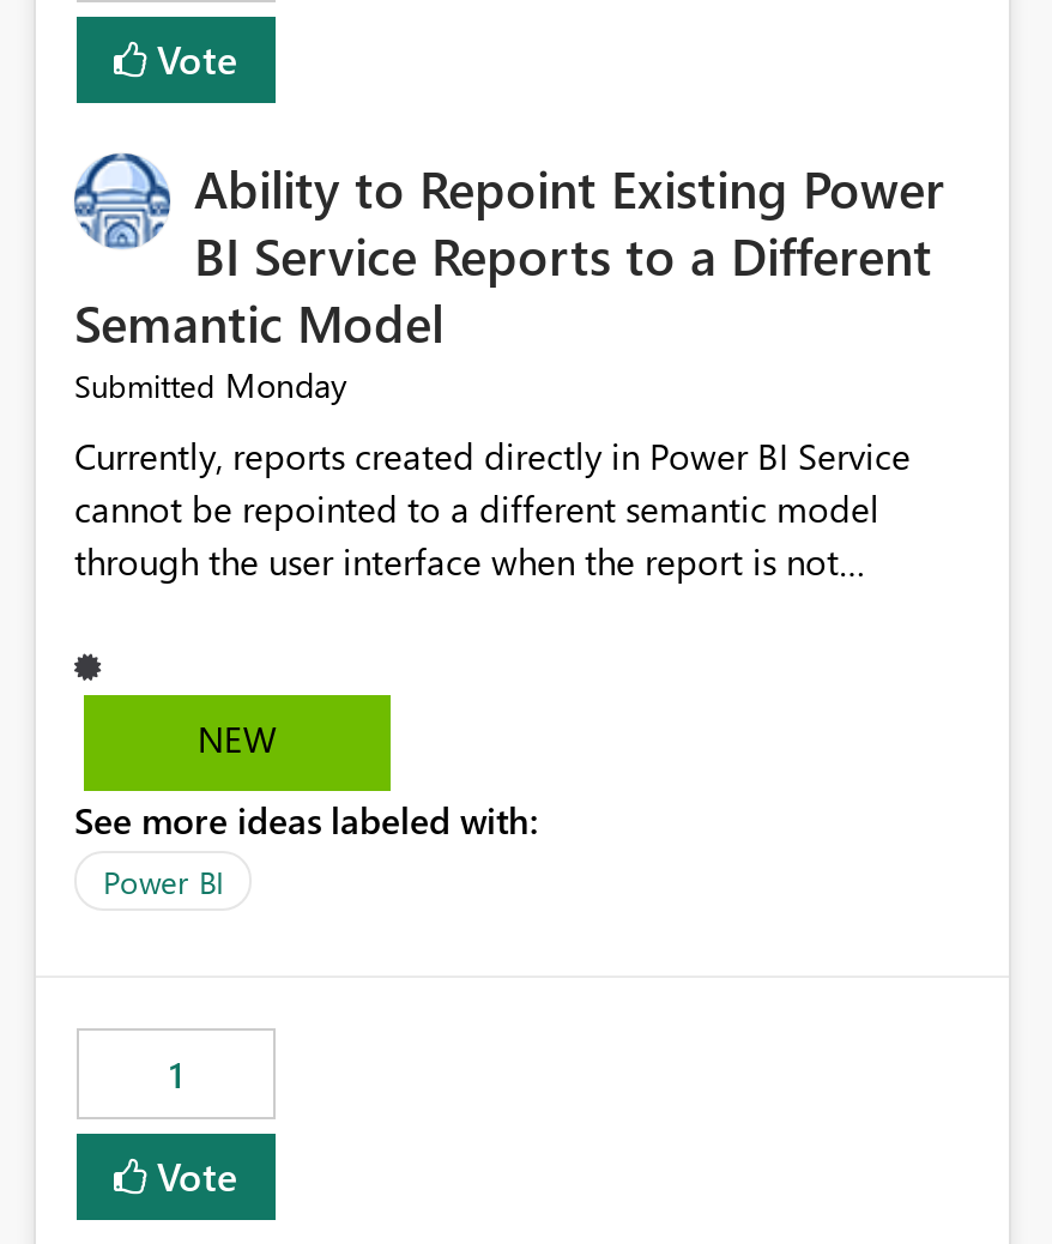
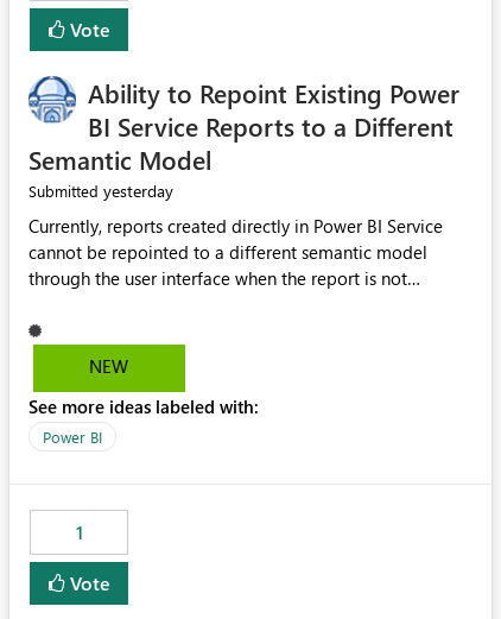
[74,363,347,408] Submitted Monday -> [28,180,173,202] Submitted yesterday

